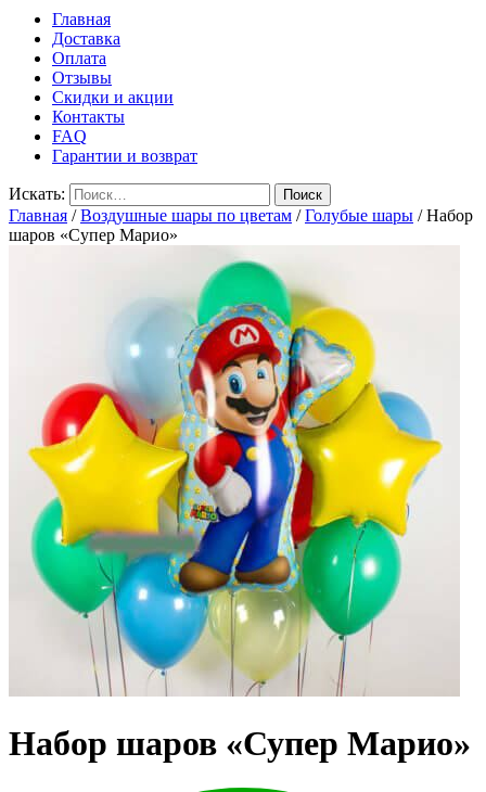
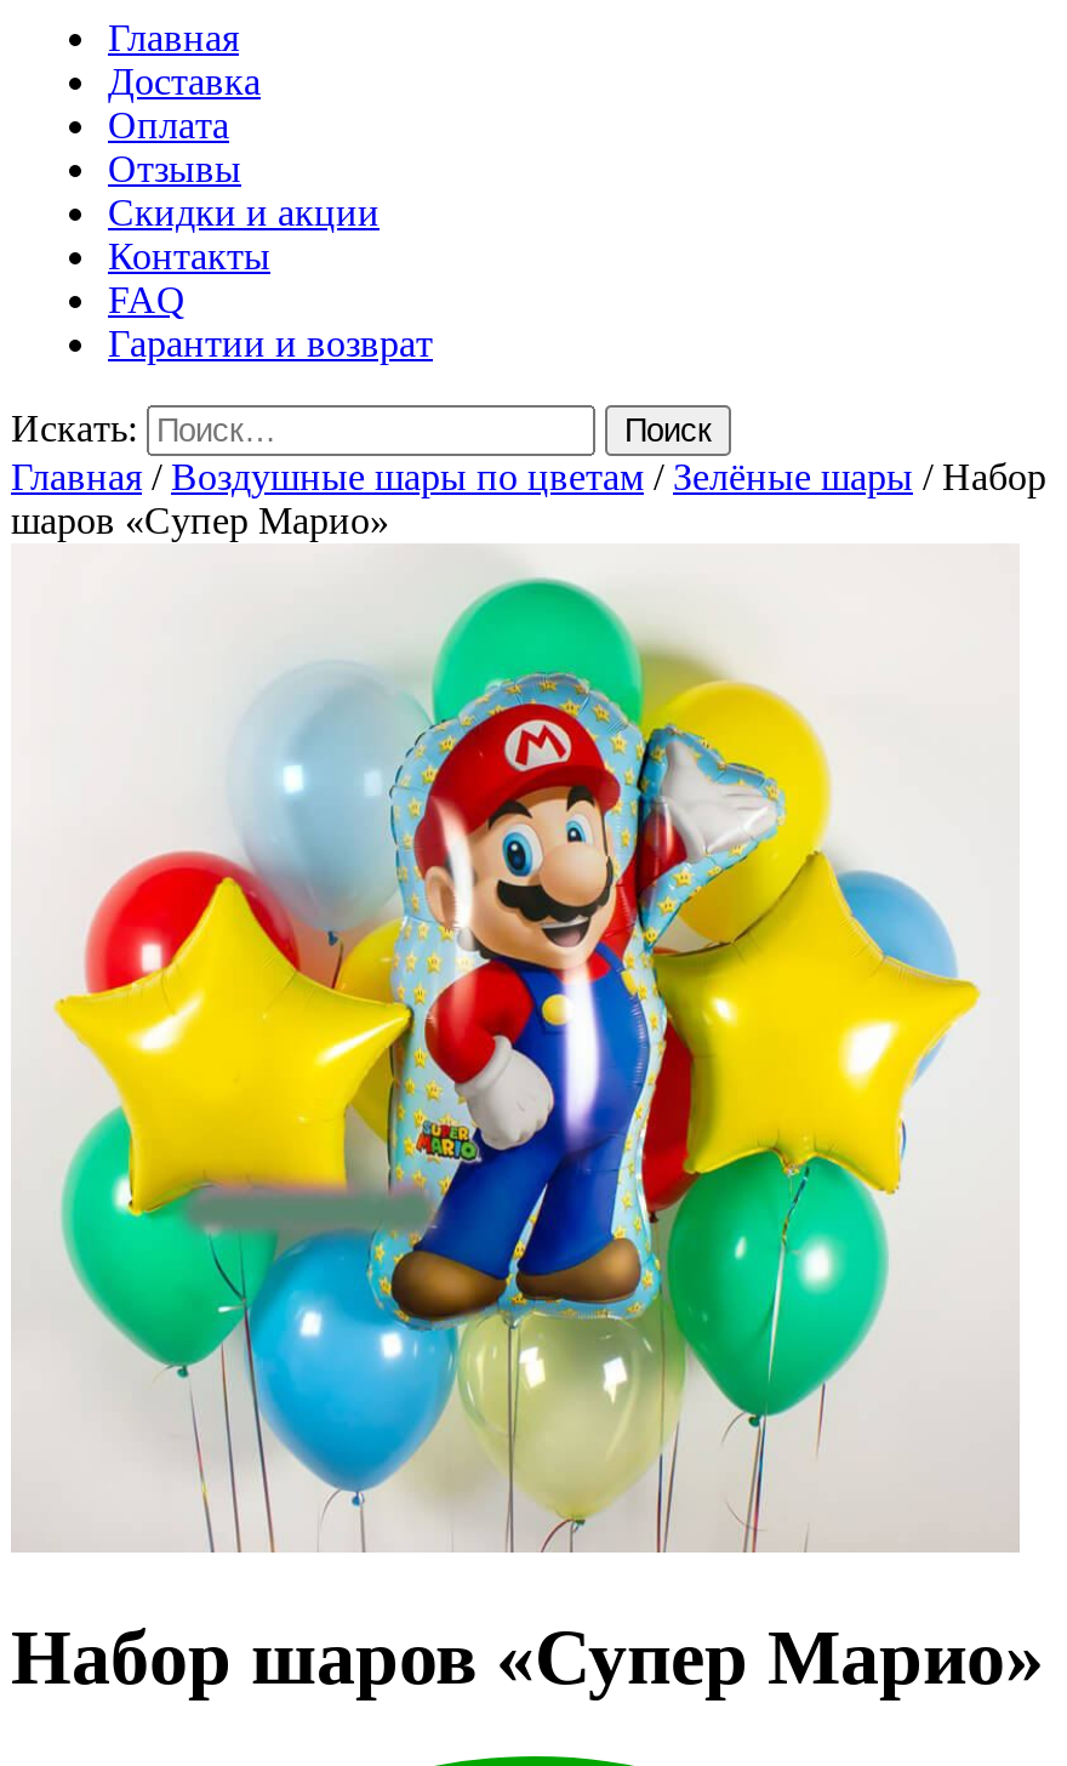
[9,206,473,225] Главная/Воздушные шары по цветам/Голубые шары / Набор -> [11,456,1046,497] Главная/Воздушные шары по цветам/Зелёные шары / Набор

